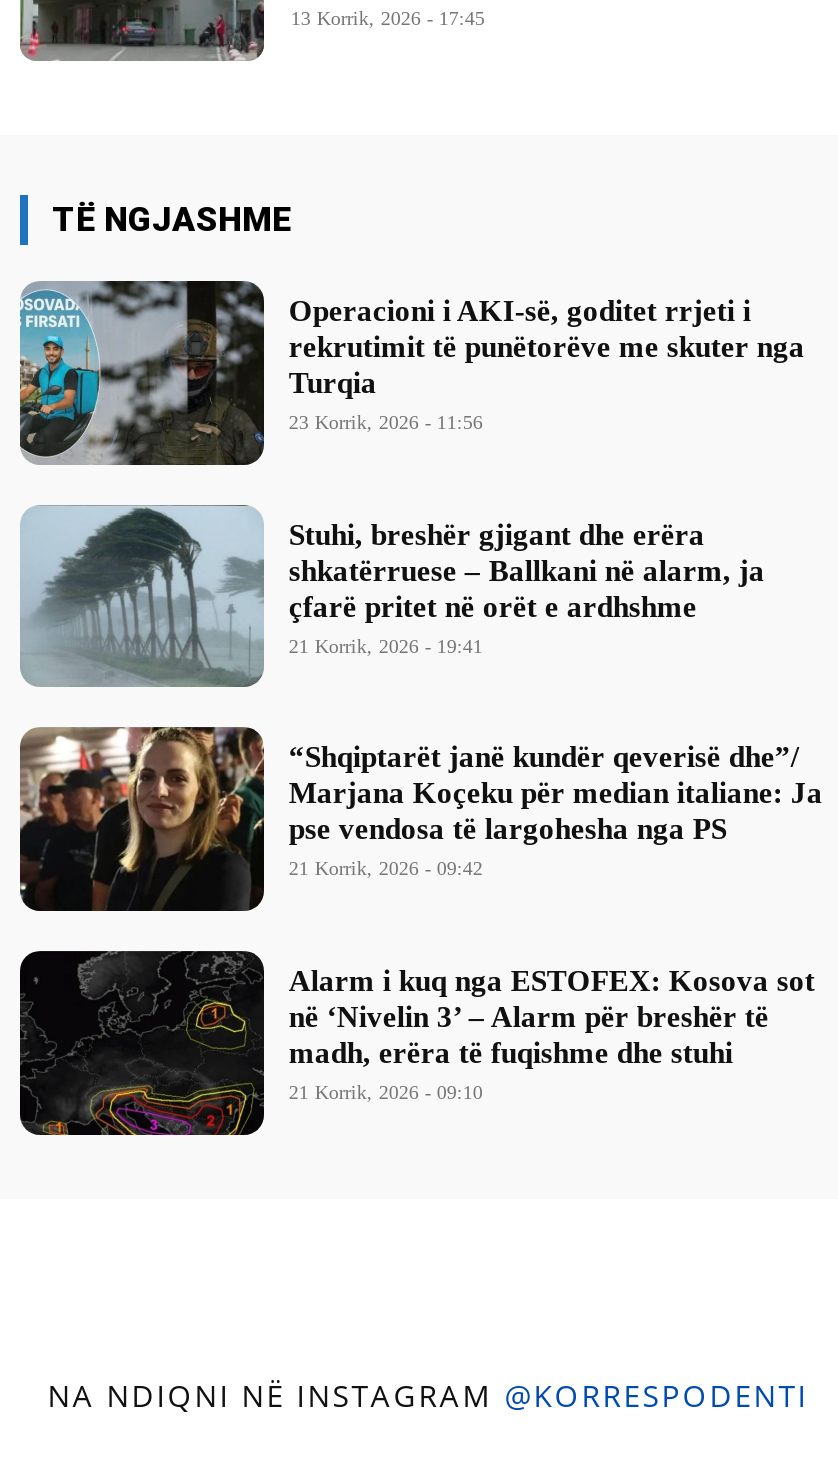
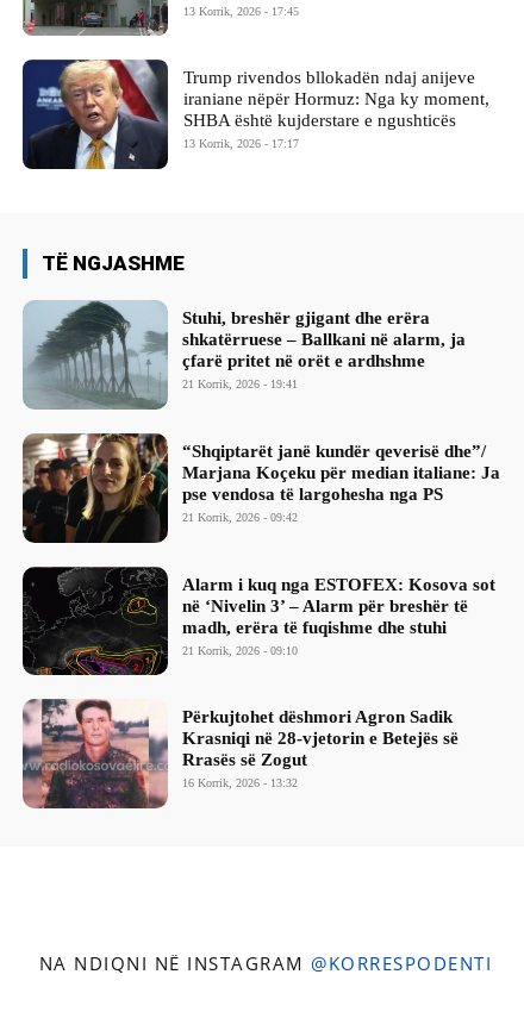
none -> [21,58,490,170] [image] | Trump rivendos bllokadën ndaj anijeve | iraniane nëpër Hormuz: Nga ky moment, | SHBA është kujderstare e ngushticës | 13 Korrik, 2026 - 17:17
[18,280,805,466] [image] | Operacioni i AKI-së, goditet rrjeti i | rekrutimit të punëtorëve me skuter nga | Turqia | 23 Korrik, 2026 - 11:56 -> none
none -> [21,699,459,810] [image] | Përkujtohet dëshmori Agron Sadik | Krasniqi në 28-vjetorin e Betejës së | Rrasës së Zogut | 16 Korrik, 2026 - 13:32

